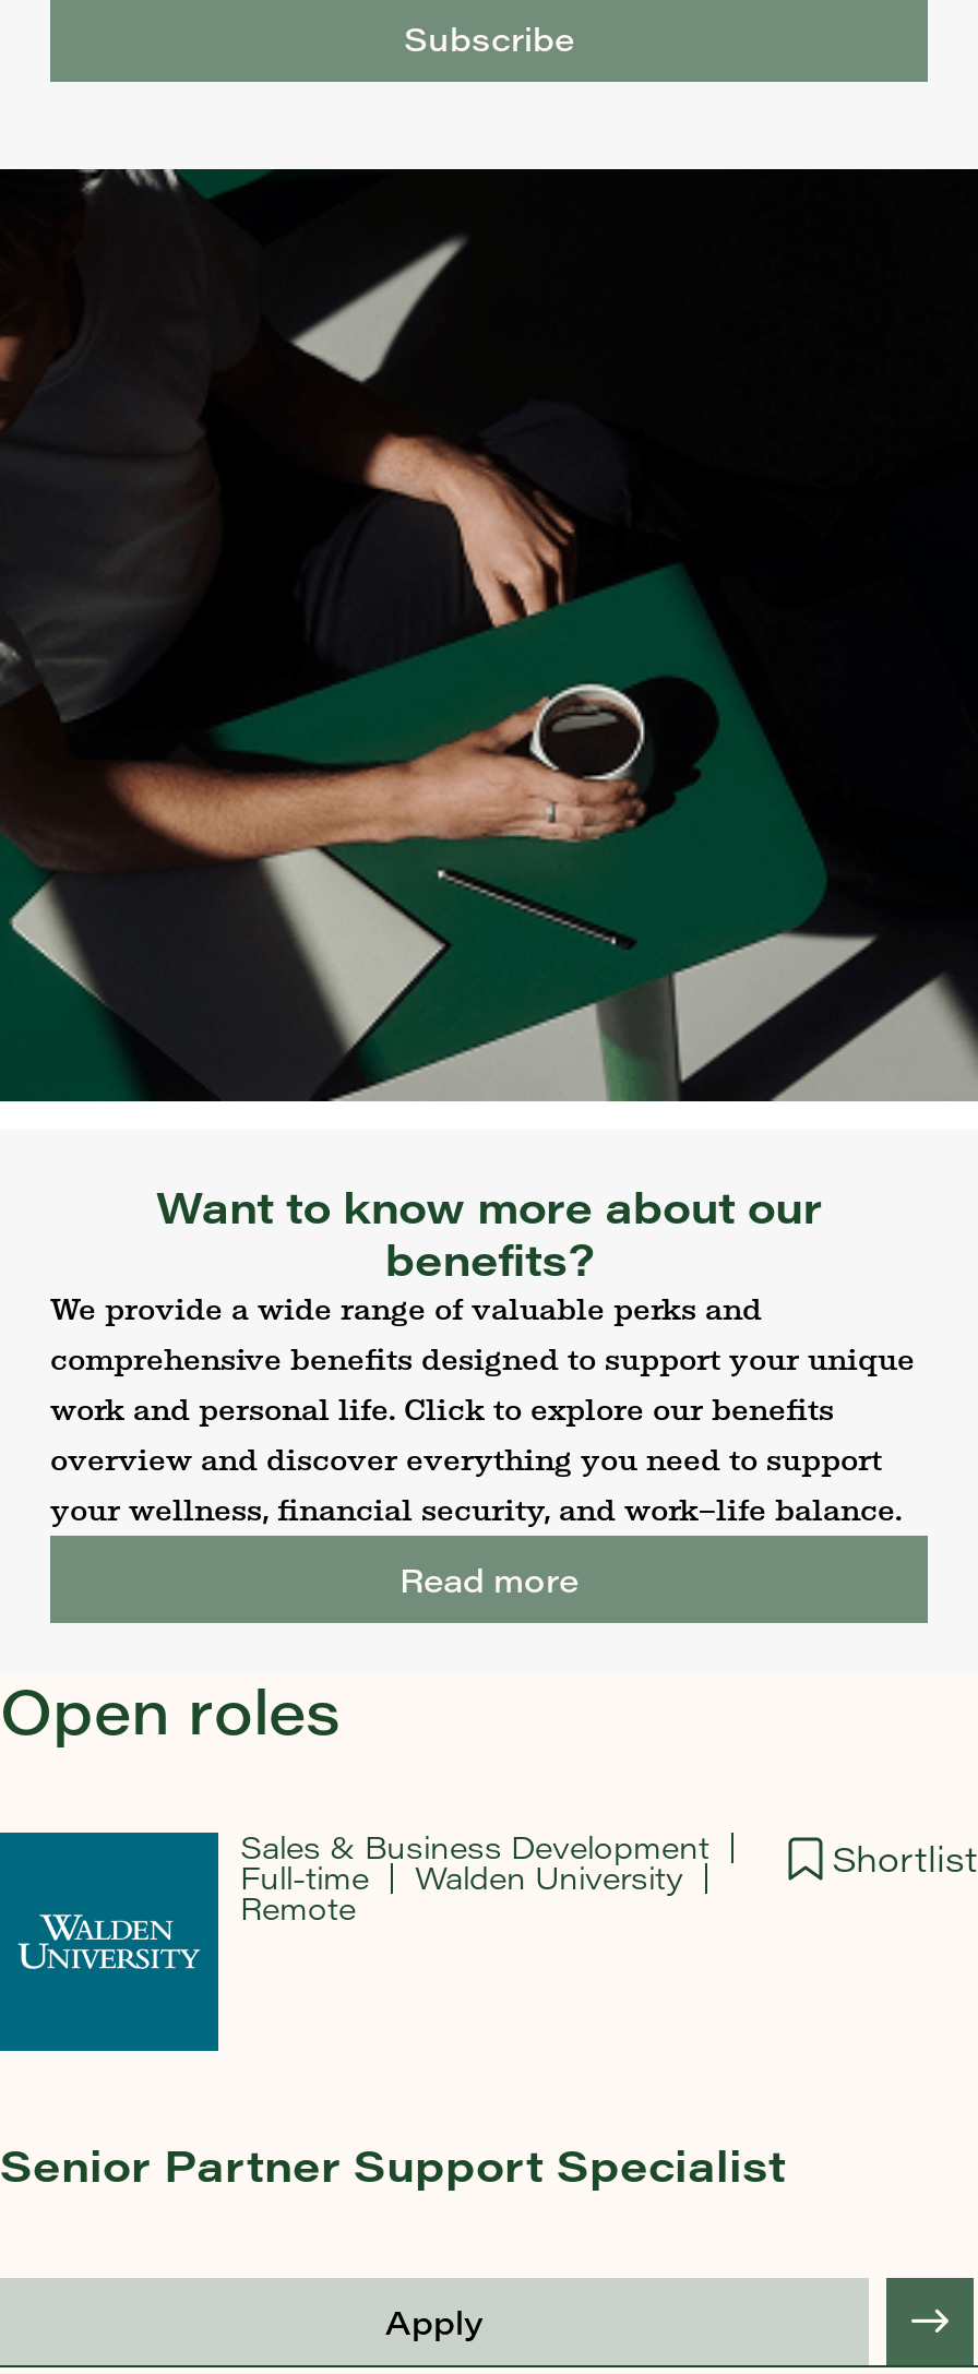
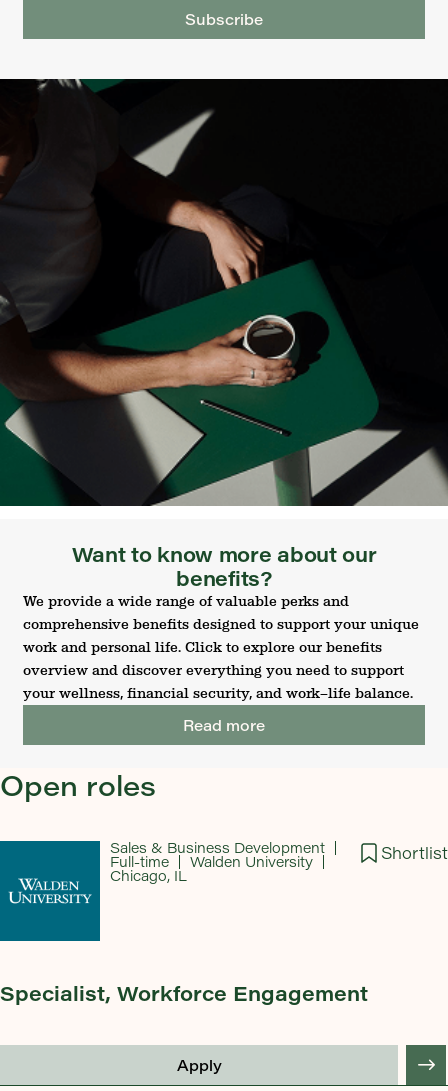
[240,1886,356,1928] Remote -> [110,866,187,885] Chicago, IL
[0,2133,786,2192] Senior Partner Support Specialist -> [0,979,368,1006] Specialist, Workforce Engagement

